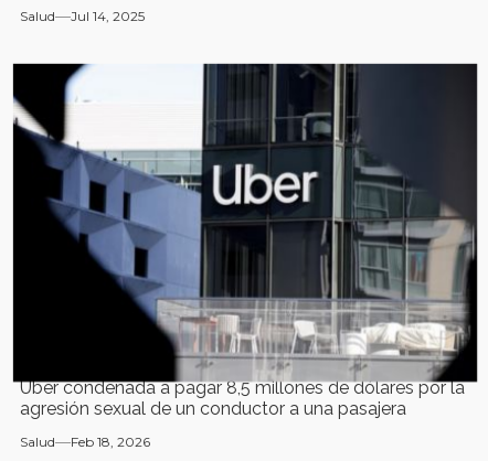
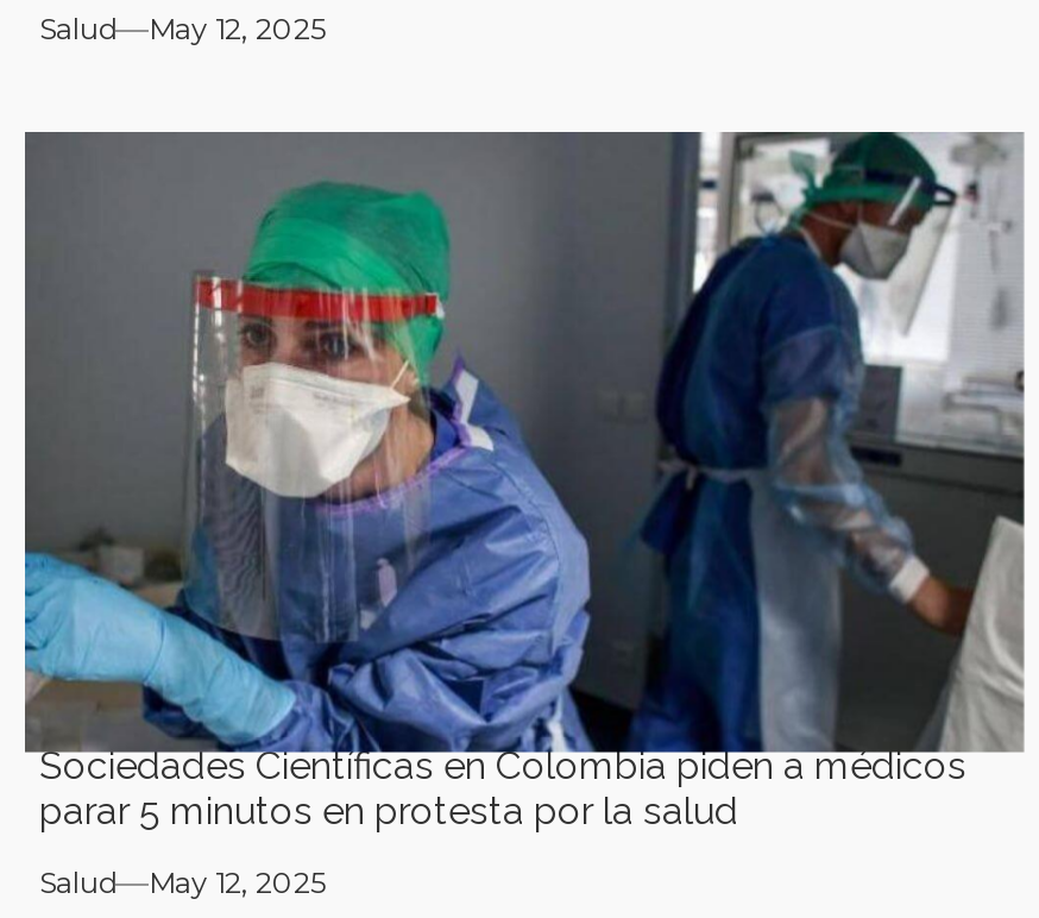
[20,8,145,25] Salud Jul 14, 2025 -> [39,12,325,47] Salud May 12, 2025
[12,63,478,420] [image] | Uber condenada a pagar 8,5 millones de dólares por la | agresión sexual de un conductor a una pasajera -> [23,130,1024,835] [image] | Sociedades Científicas en Colombia piden a médicos | parar 5 minutos en protesta por la salud
[20,434,150,450] Salud Feb 18, 2026 -> [39,865,325,901] Salud May 12, 2025

